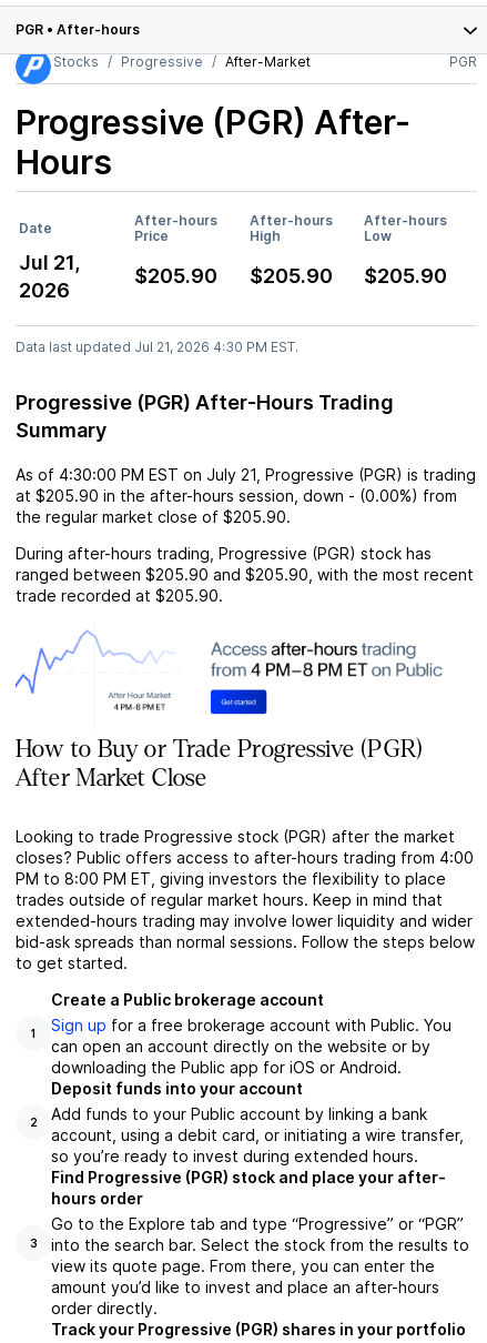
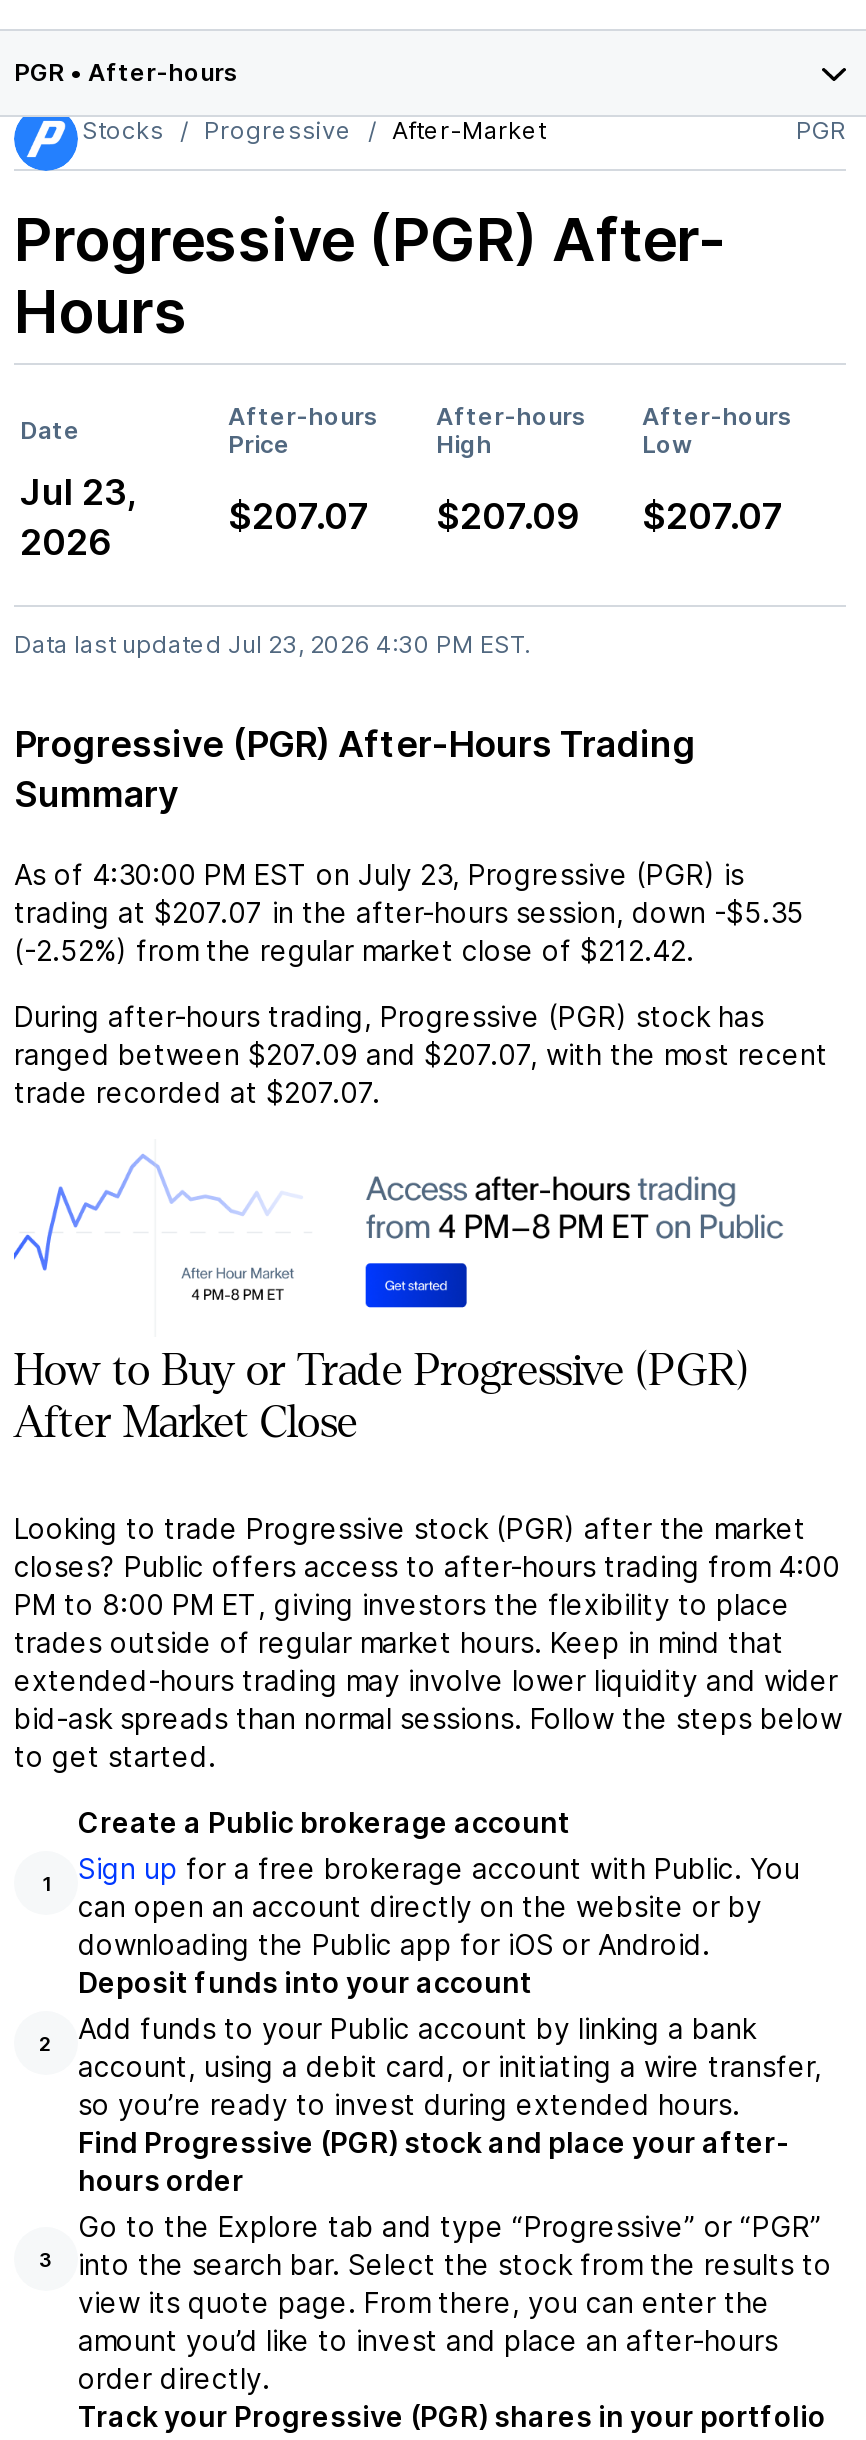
[19,251,80,274] Jul 21, -> [20,472,136,514] Jul 23,
[134,264,217,287] $205.90 -> [228,496,370,538] $207.07
[250,264,333,287] $205.90 -> [436,496,580,538] $207.09
[364,264,447,287] $205.90 -> [642,496,784,538] $207.07
[16,338,298,355] Data last updated Jul 21, 2026 4:30 PM EST. -> [14,630,530,660] Data last updated Jul 23, 2026 4:30 PM EST.
[16,465,476,526] As of 4:30:00 PM EST on July 21, Progressive (PGR) is trading | at $205.90 in the after-hours session, down - (0.00%) from | the regular market close of $205.90. -> [14,858,804,968] As of 4:30:00 PM EST on July 23, Progressive (PGR) is | trading at $207.07 in the after-hours session, down -$5.35 | (-2.52%) from the regular market close of $212.42.
[16,565,474,584] ranged between $205.90 and $205.90, with the most recent -> [14,1038,828,1072] ranged between $207.09 and $207.07, with the most recent
[16,586,223,605] trade recorded at $205.90. -> [14,1076,380,1110] trade recorded at $207.07.

